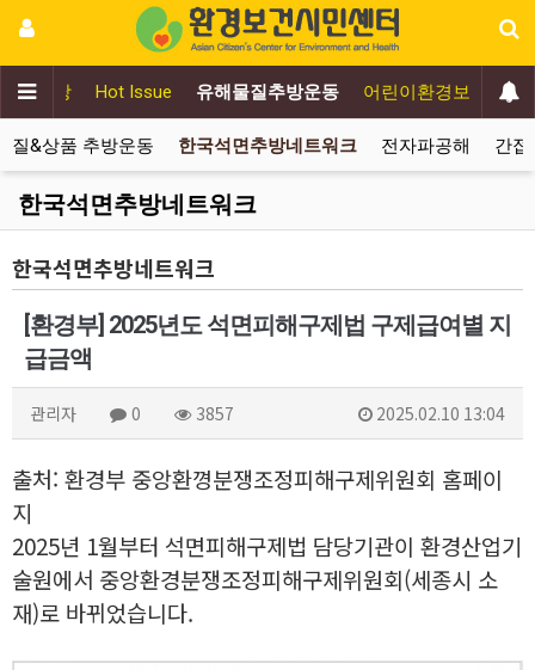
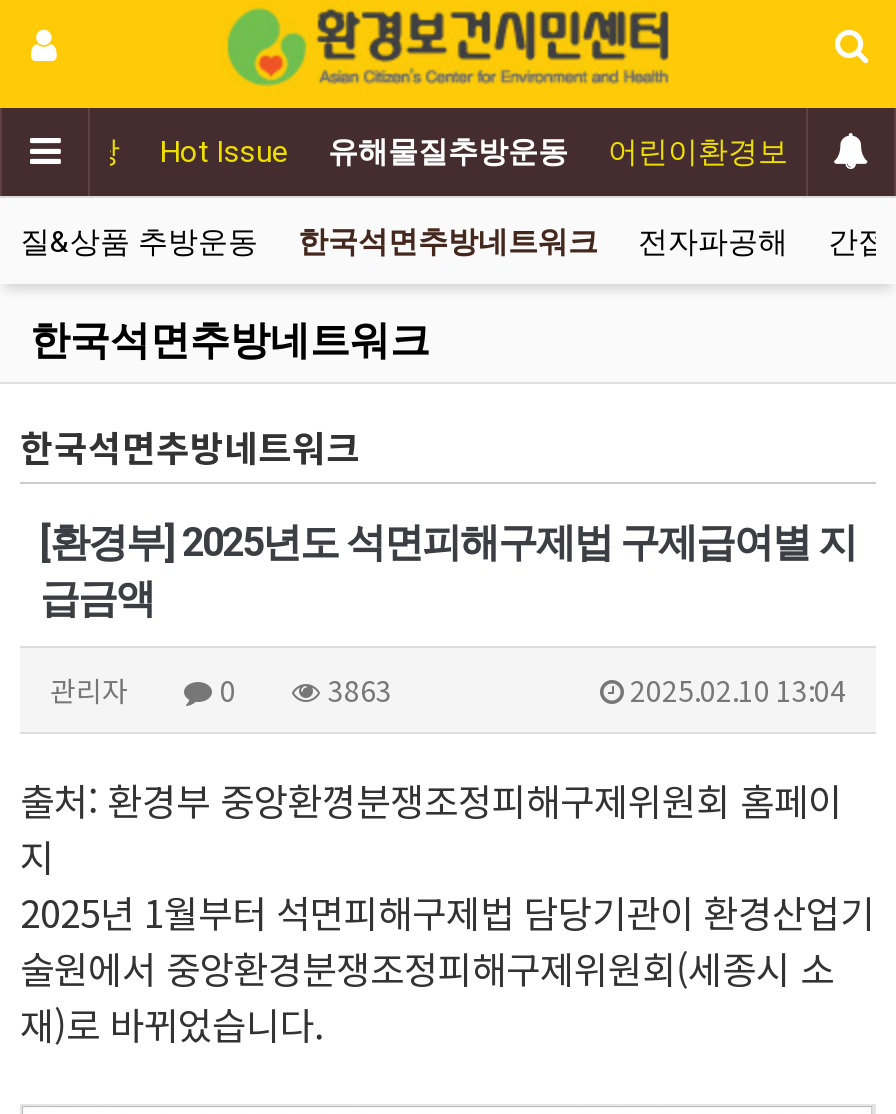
[127,401,234,425] 0 3857 -> [212,670,392,710] 0 3863

